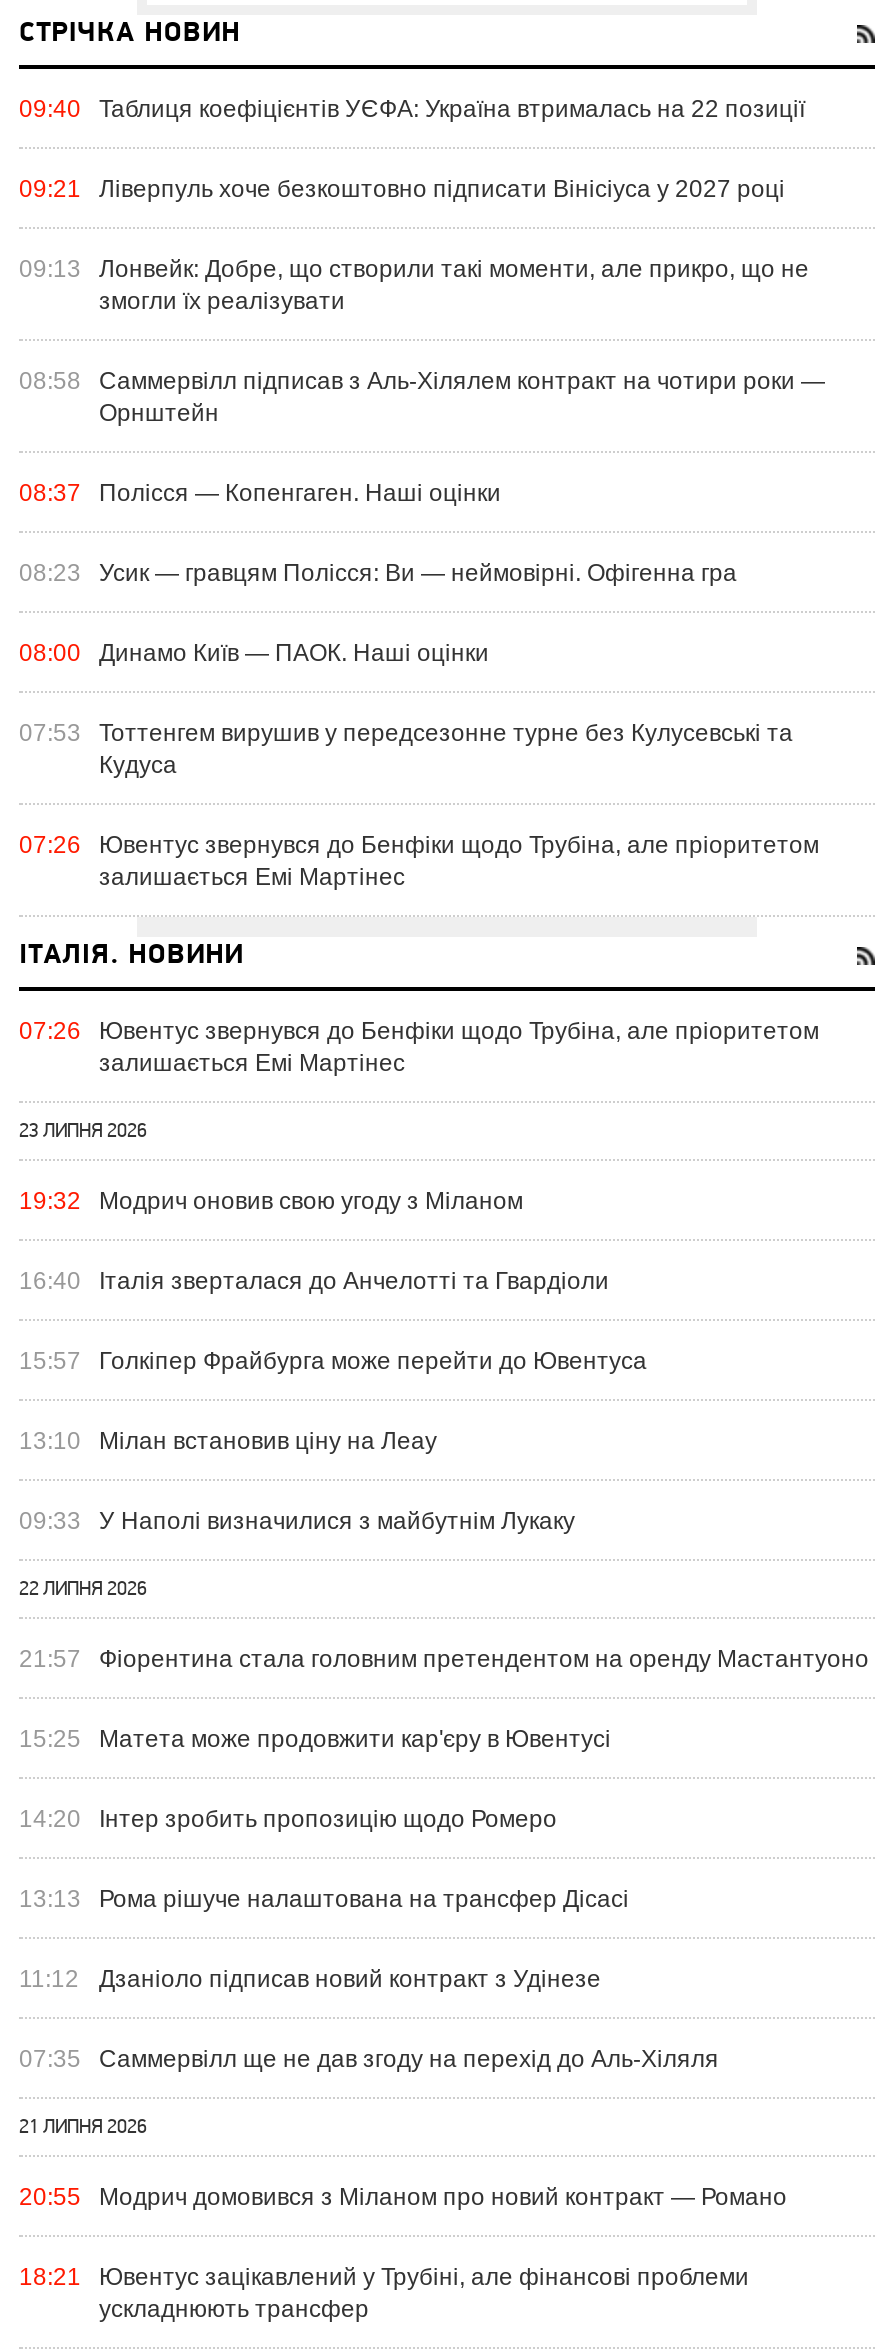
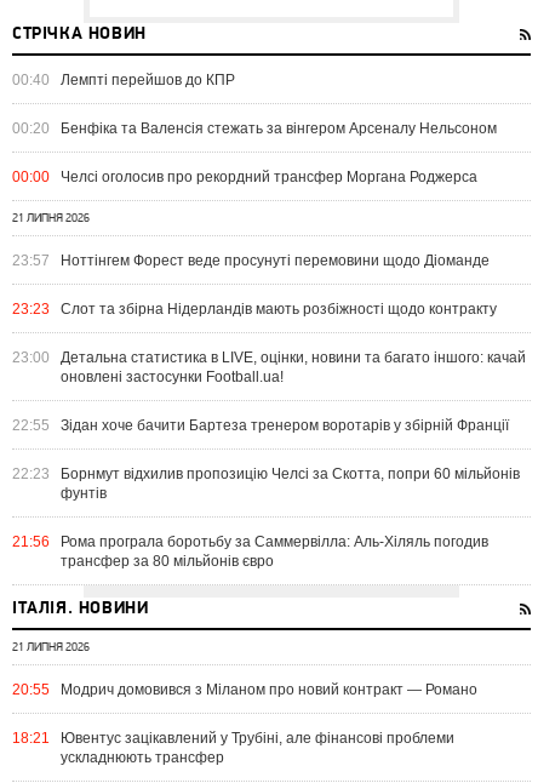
[19,95,825,891] 09:40 | Таблиця коефіцієнтів УЄФА: Україна втрималась на 22 позиції | 09:21 | Ліверпуль хоче безкоштовно підписати Вінісіуса у 2027 році | 09:13 | Лонвейк: Добре, що створили такі моменти, але прикро, що не | змогли їх реалізувати | 08:58 | Саммервілл підписав з Аль-Хілялем контракт на чотири роки — | Орнштейн | 08:37 | Полісся — Копенгаген. Наші оцінки | 08:23 | Усик — гравцям Полісся: Ви — неймовірні. Офігенна гра | 08:00 | Динамо Київ — ПАОК. Наші оцінки | 07:53 | Тоттенгем вирушив у передсезонне турне без Кулусевські та | Кудуса | 07:26 | Ювентус звернувся до Бенфіки щодо Трубіна, але пріоритетом | залишається Емі Мартінес -> [12,72,526,570] 00:40 | Лемпті перейшов до КПР | 00:20 | Бенфіка та Валенсія стежать за вінгером Арсеналу Нельсоном | 00:00 | Челсі оголосив про рекордний трансфер Моргана Роджерса | 21 ЛИПНЯ 2026 | 23:57 | Ноттінгем Форест веде просунуті перемовини щодо Діоманде | 23:23 | Слот та збірна Нідерландів мають розбіжності щодо контракту | 23:00 | Детальна статистика в LIVE, оцінки, новини та багато іншого: качай | оновлені застосунки Football.ua! | 22:55 | Зідан хоче бачити Бартеза тренером воротарів у збірній Франції | 22:23 | Борнмут відхилив пропозицію Челсі за Скотта, попри 60 мільйонів | фунтів | 21:56 | Рома програла боротьбу за Саммервілла: Аль-Хіляль погодив | трансфер за 80 мільйонів євро
[19,1017,869,2073] 07:26 | Ювентус звернувся до Бенфіки щодо Трубіна, але пріоритетом | залишається Емі Мартінес | 23 ЛИПНЯ 2026 | 19:32 | Модрич оновив свою угоду з Міланом | 16:40 | Італія зверталася до Анчелотті та Гвардіоли | 15:57 | Голкіпер Фрайбурга може перейти до Ювентуса | 13:10 | Мілан встановив ціну на Леау | 09:33 | У Наполі визначилися з майбутнім Лукаку | 22 ЛИПНЯ 2026 | 21:57 | Фіорентина стала головним претендентом на оренду Мастантуоно | 15:25 | Матета може продовжити кар'єру в Ювентусі | 14:20 | Інтер зробить пропозицію щодо Ромеро | 13:13 | Рома рішуче налаштована на трансфер Дісасі | 11:12 | Дзаніоло підписав новий контракт з Удінезе | 07:35 | Саммервілл ще не дав згоду на перехід до Аль-Хіляля -> none

